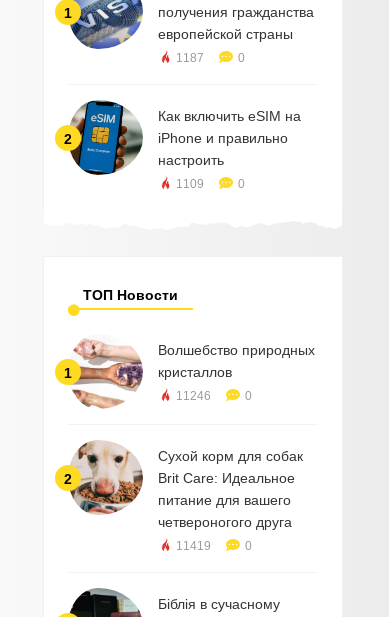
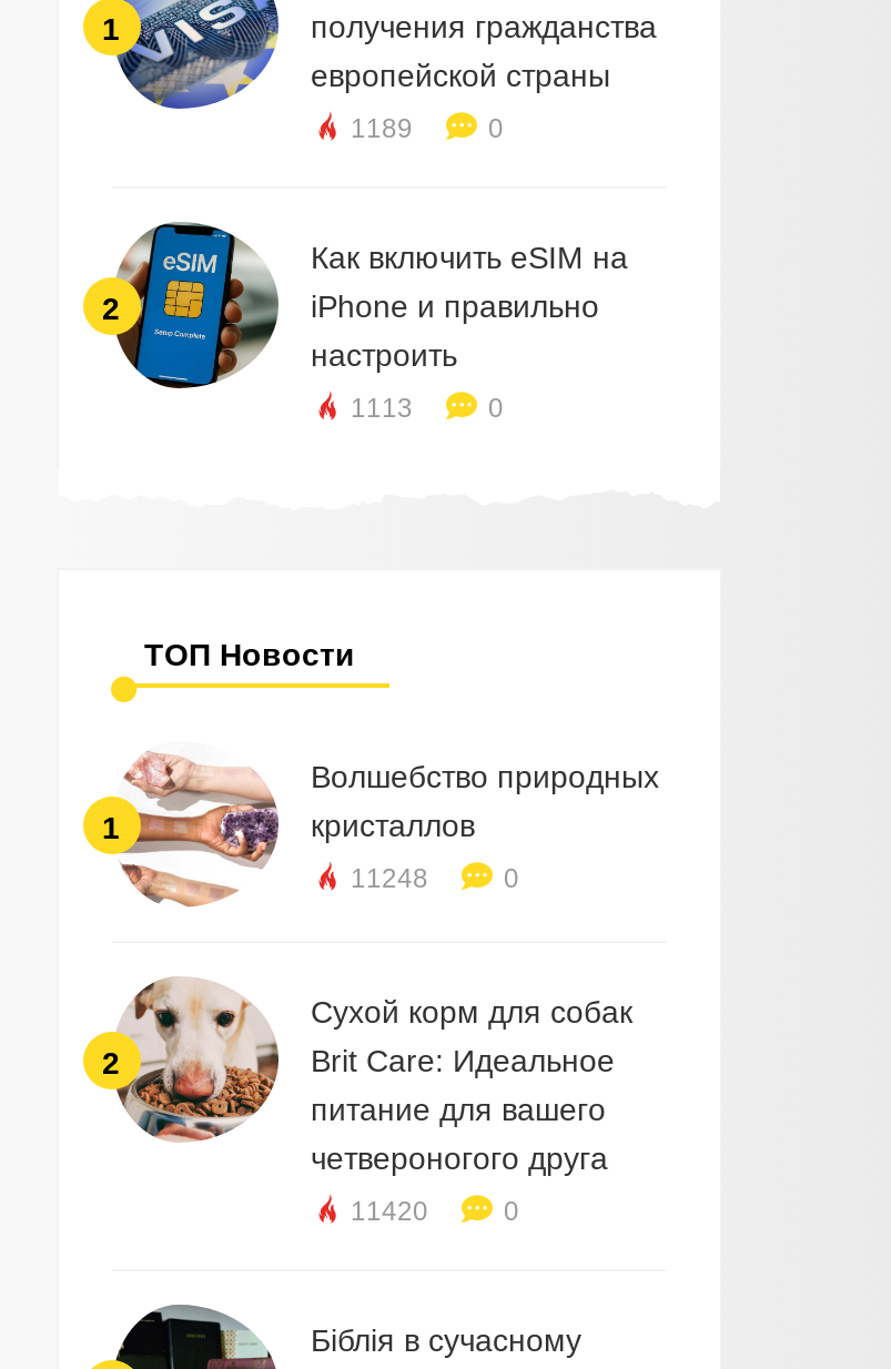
[175,51,203,65] 1187 -> [351,113,413,144] 1189
[175,177,203,191] 1109 -> [351,393,413,424] 1113
[175,389,210,403] 11246 -> [351,863,428,894] 11248
[175,539,210,553] 11419 -> [351,1196,428,1227] 11420

